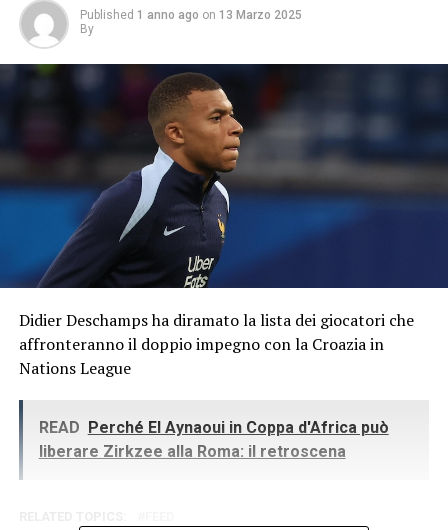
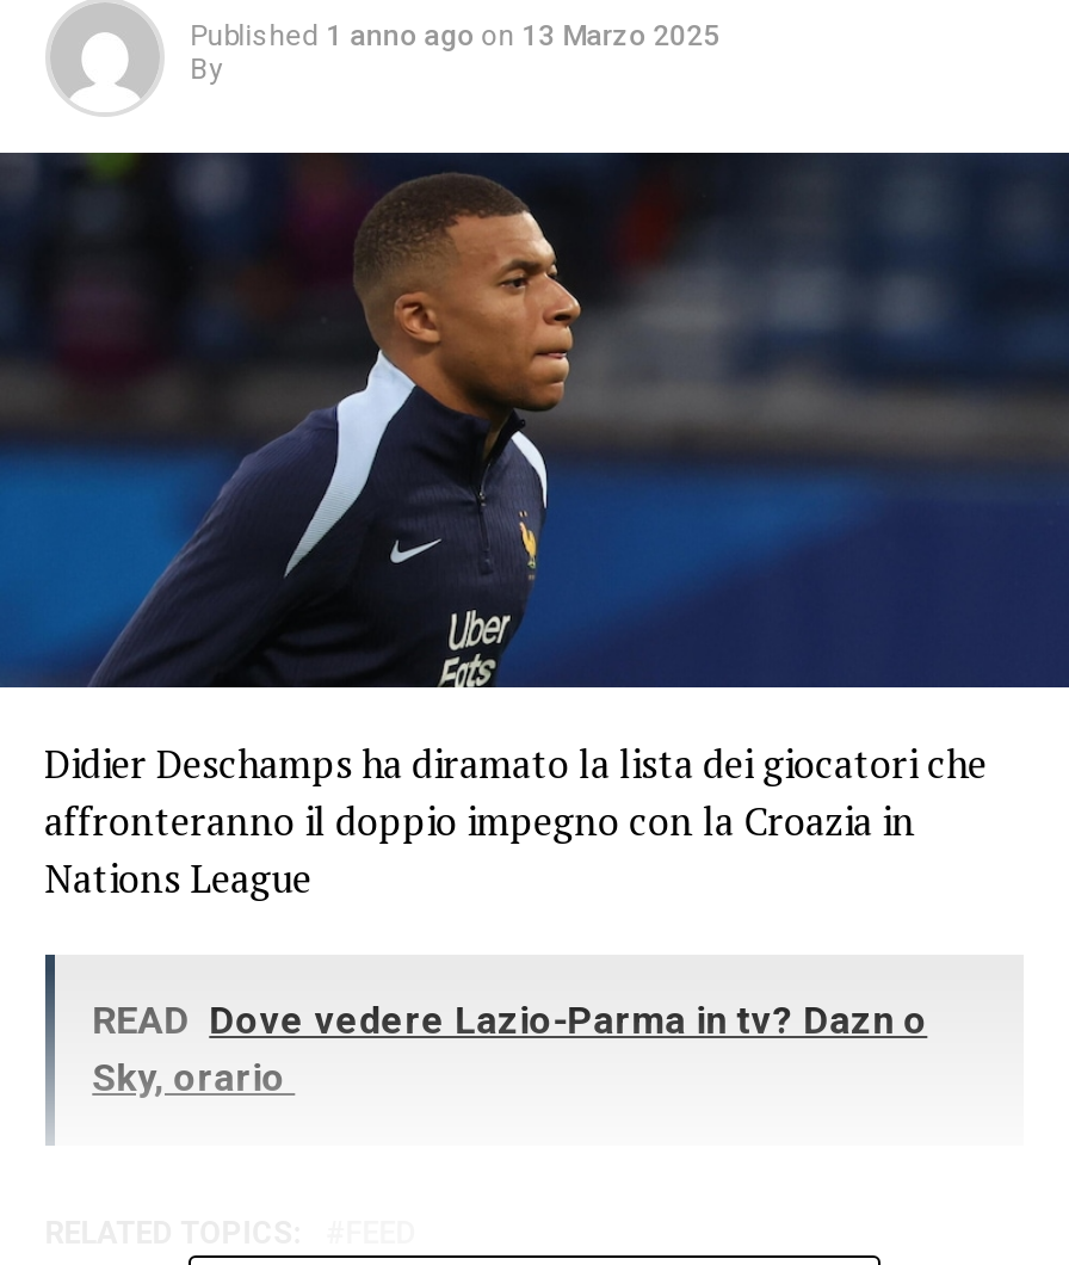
[39,418,389,461] READ Perché El Aynaoui in Coppa d'Africa può | liberare Zirkzee alla Roma: il retroscena -> [92,998,928,1100] READ Dove vedere Lazio-Parma in tv? Dazn o | Sky, orario

